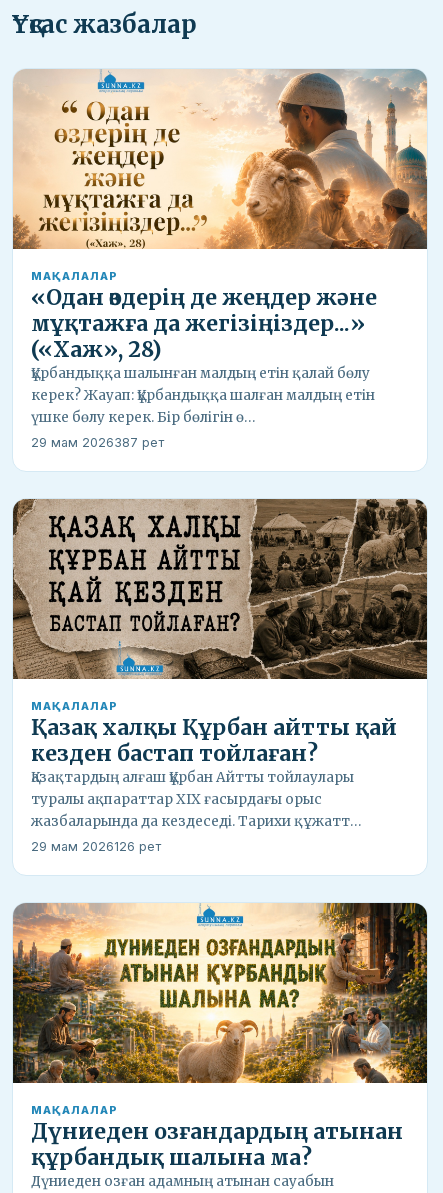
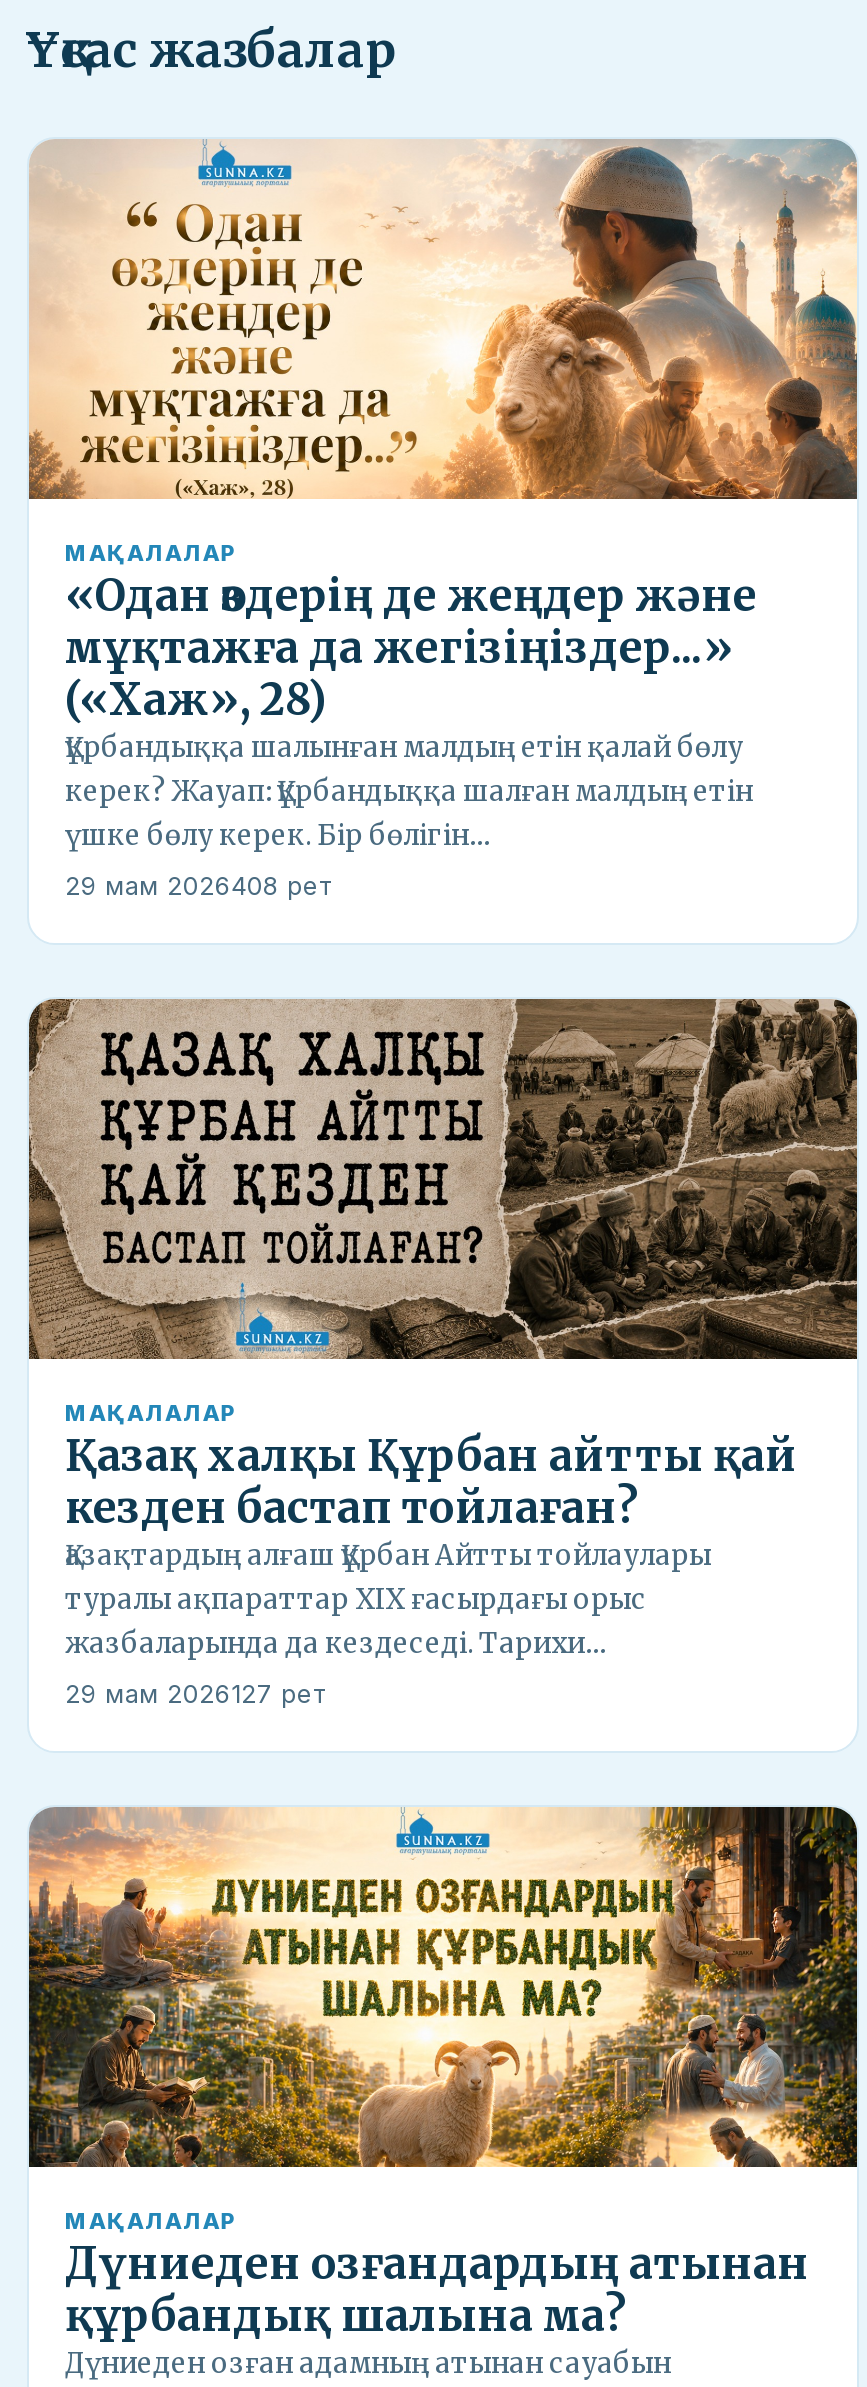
[31,409,255,426] үшке бөлу керек. Бір бөлігін ө… -> [65,819,491,853] үшке бөлу керек. Бір бөлігін…
[31,435,164,450] 29 мам 2026387 рет -> [65,871,331,901] 29 мам 2026408 рет
[31,813,361,830] жазбаларында да кездеседі. Тарихи құжатт… -> [65,1627,607,1661] жазбаларында да кездеседі. Тарихи…
[31,839,161,854] 29 мам 2026126 рет -> [65,1679,325,1709] 29 мам 2026127 рет

